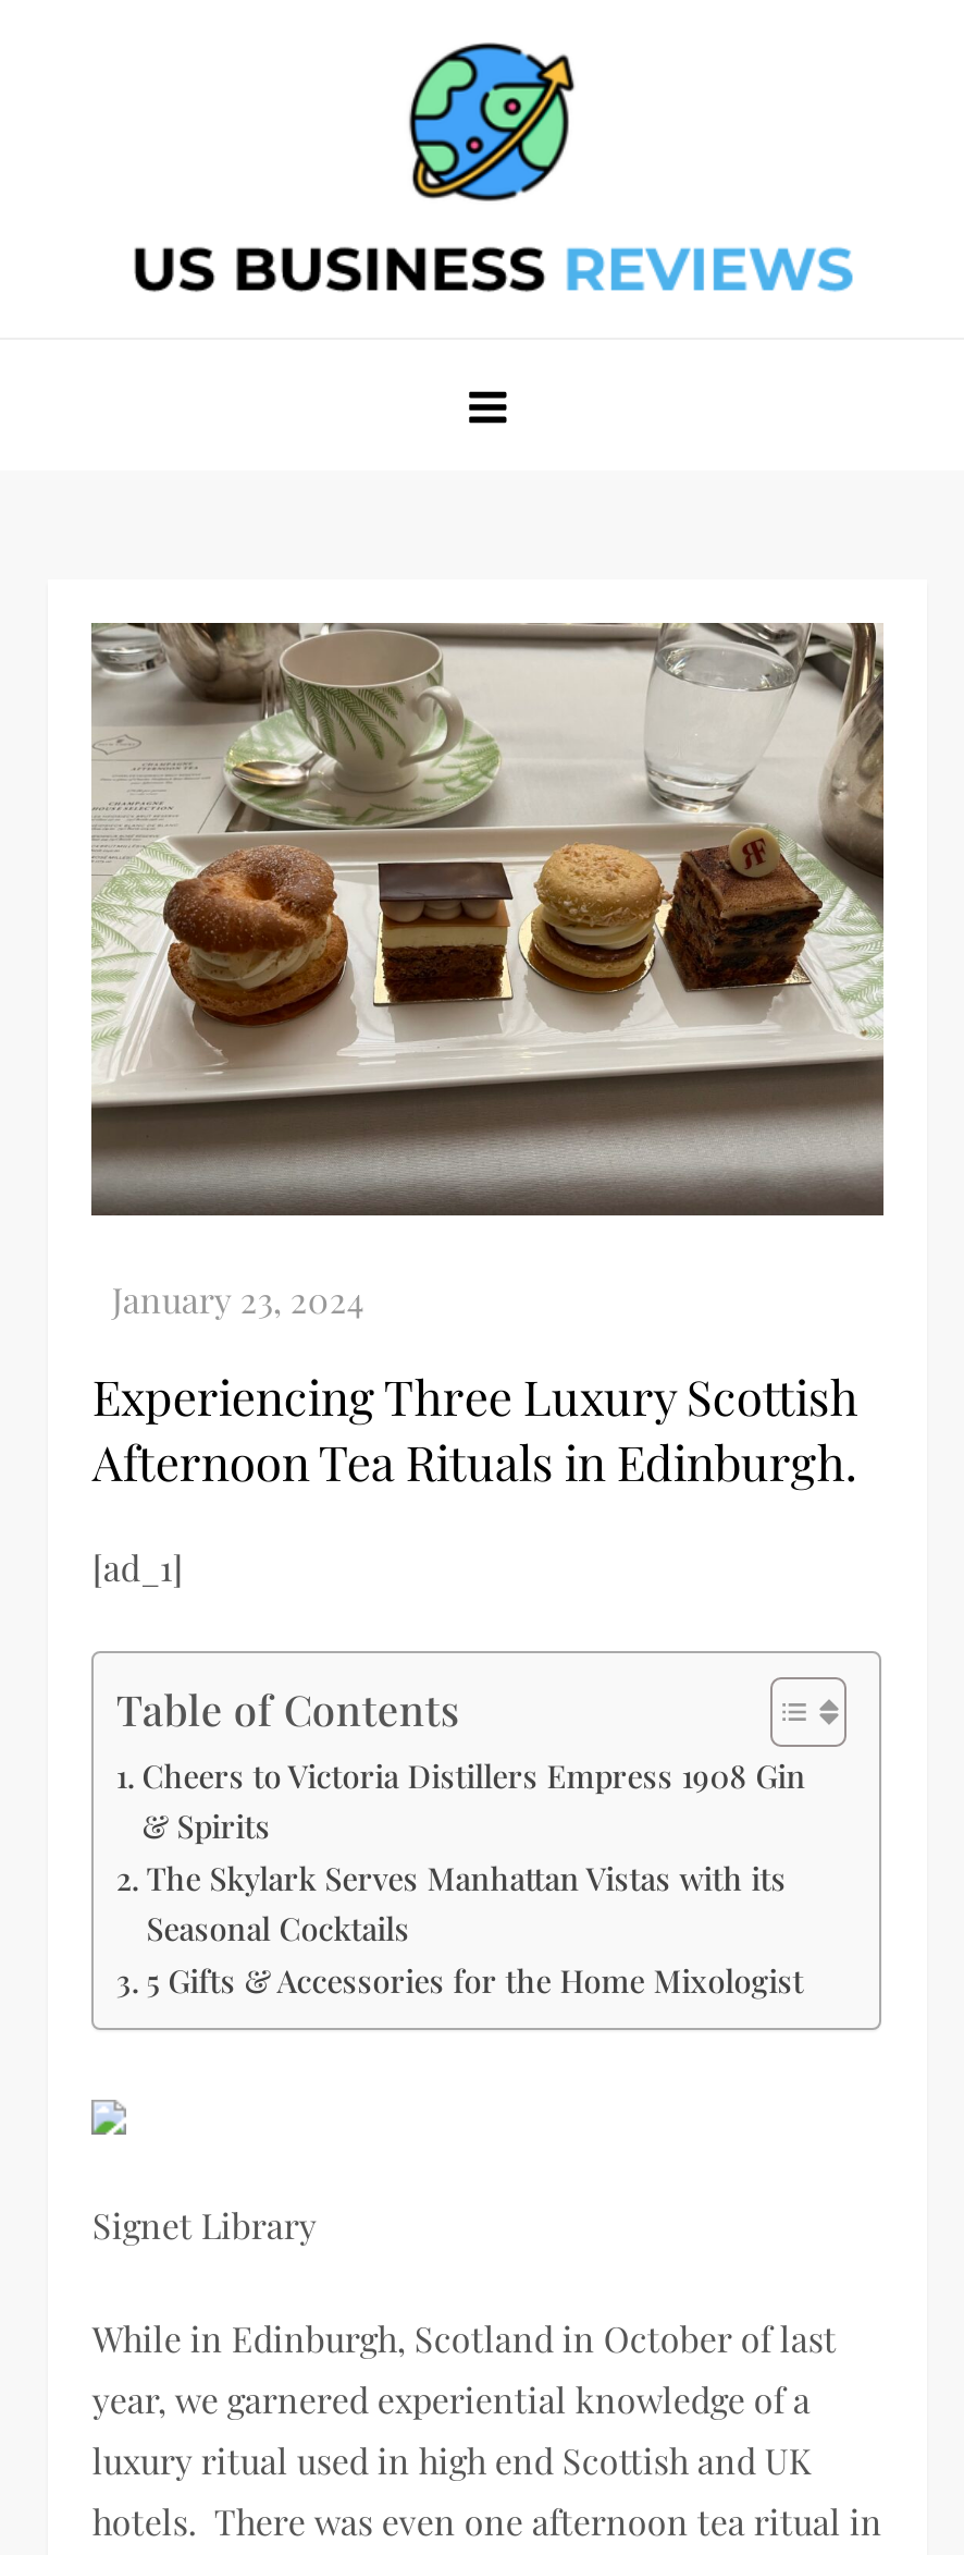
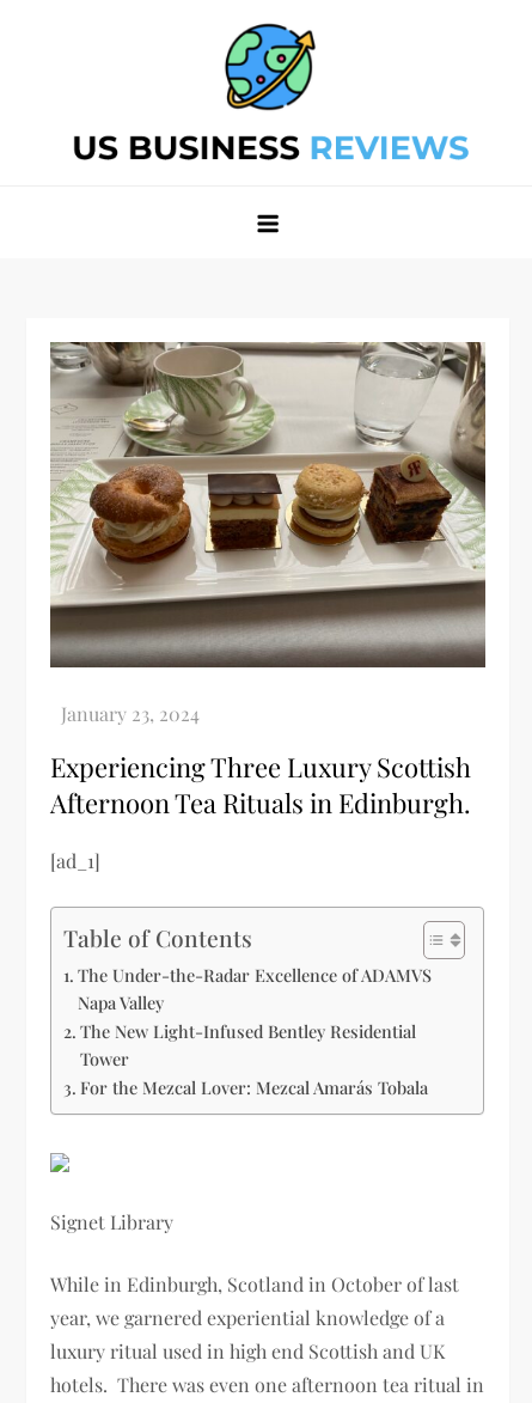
[142,1754,806,2003] Cheers to Victoria Distillers Empress 1908 Gin | & Spirits | The Skylark Serves Manhattan Vistas with its | Seasonal Cocktails | 5 Gifts & Accessories for the Home Mixologist -> [78,963,432,1100] The Under-the-Radar Excellence of ADAMVS | Napa Valley | The New Light-Infused Bentley Residential | Tower | For the Mezcal Lover: Mezcal Amarás Tobala

